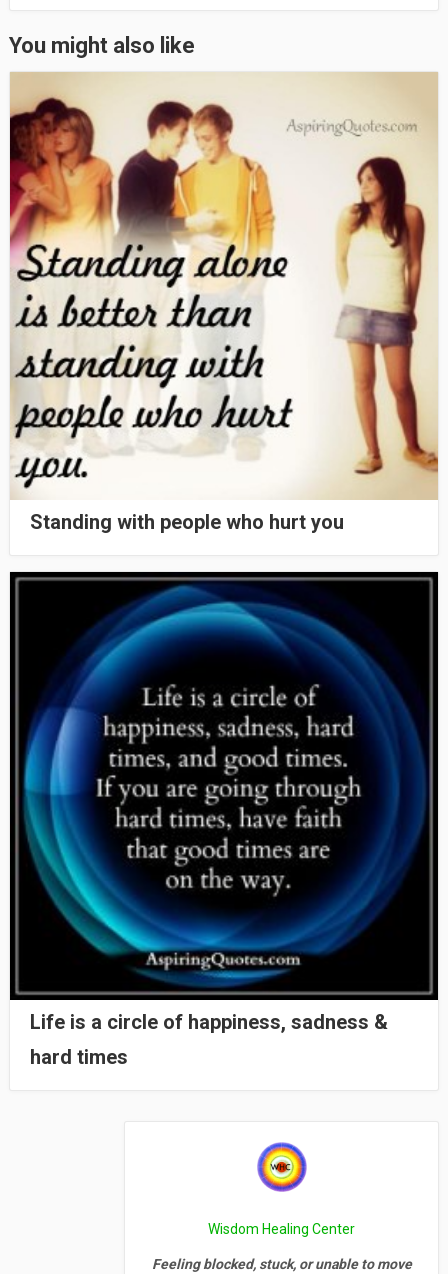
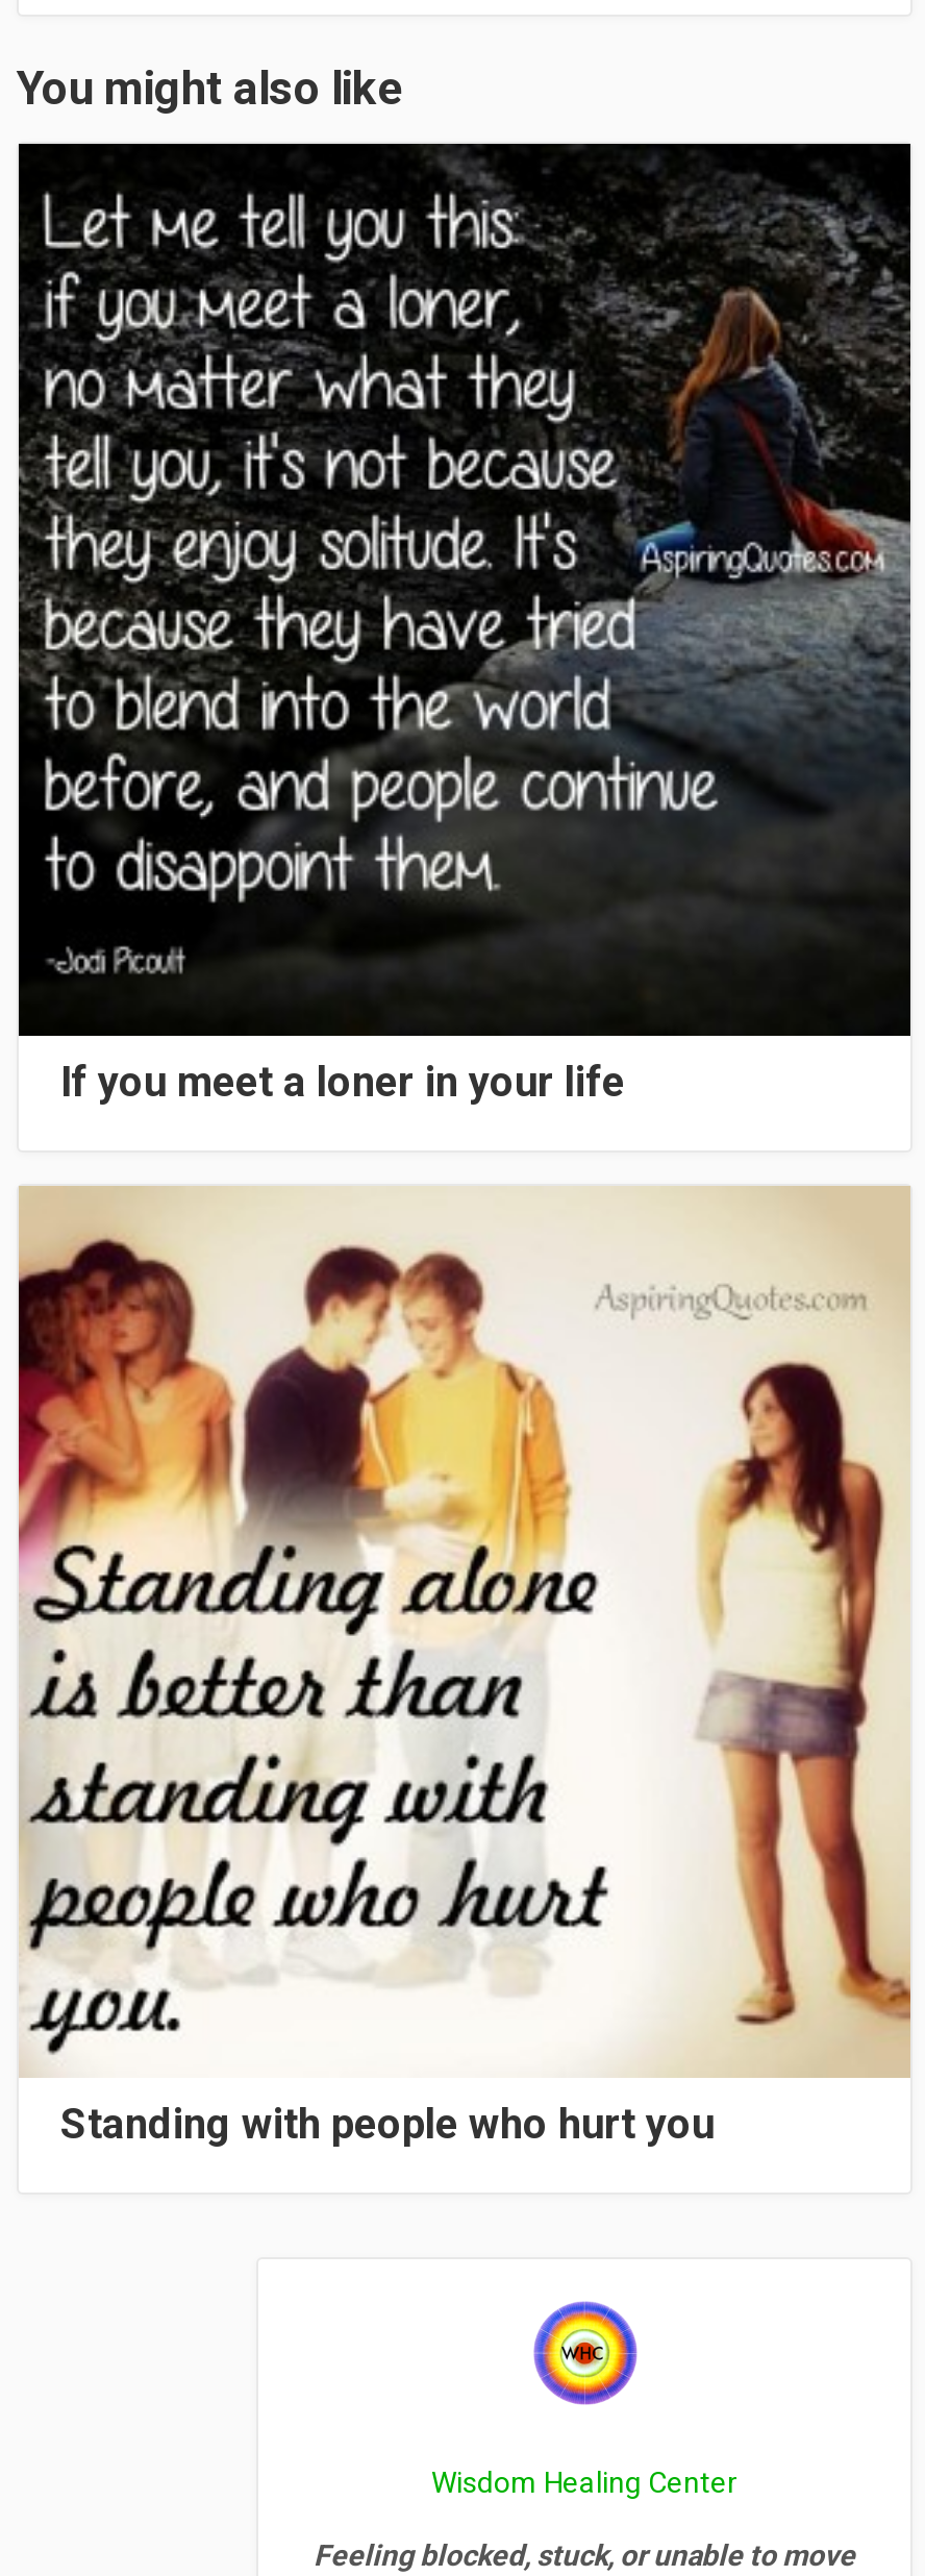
none -> [17,142,913,1106] [image] | If you meet a loner in your life
moved [8,75,344,534] -> [15,1192,715,2149]: [image] | Standing with people who hurt you
[9,571,439,1069] [image] | Life is a circle of happiness, sadness & | hard times -> none

